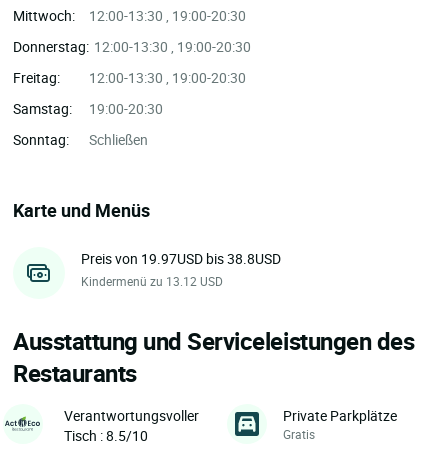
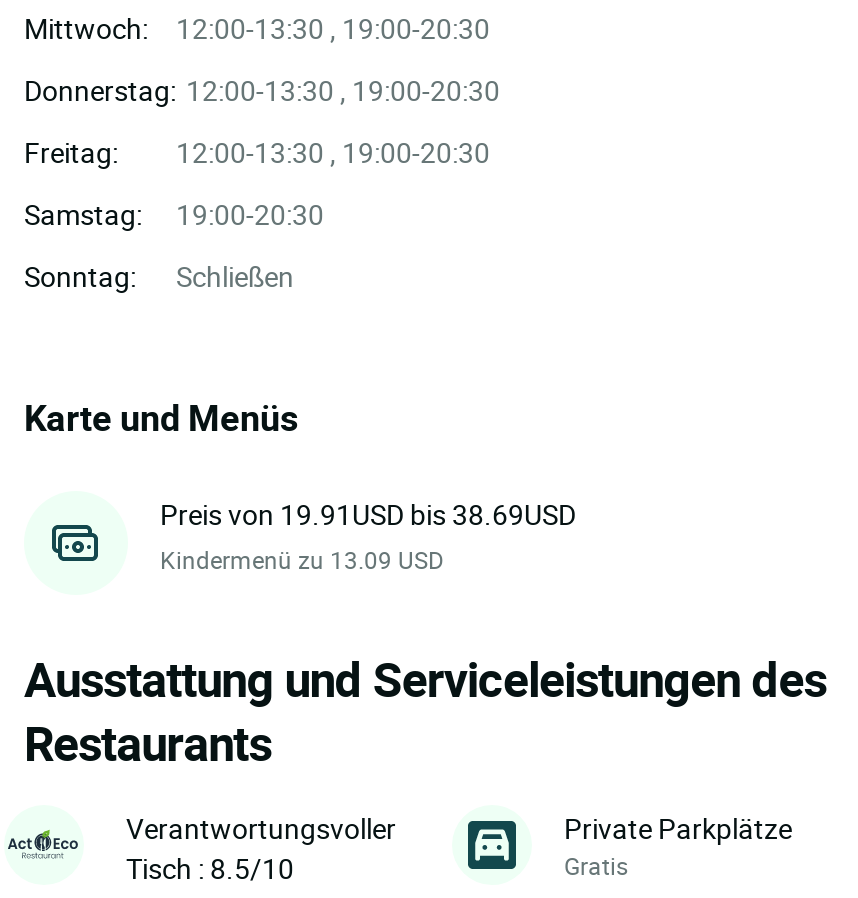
[81,249,281,268] Preis von 19.97USD bis 38.8USD -> [160,496,576,534] Preis von 19.91USD bis 38.69USD
[81,273,223,289] Kindermenü zu 13.12 USD -> [160,544,444,576] Kindermenü zu 13.09 USD

